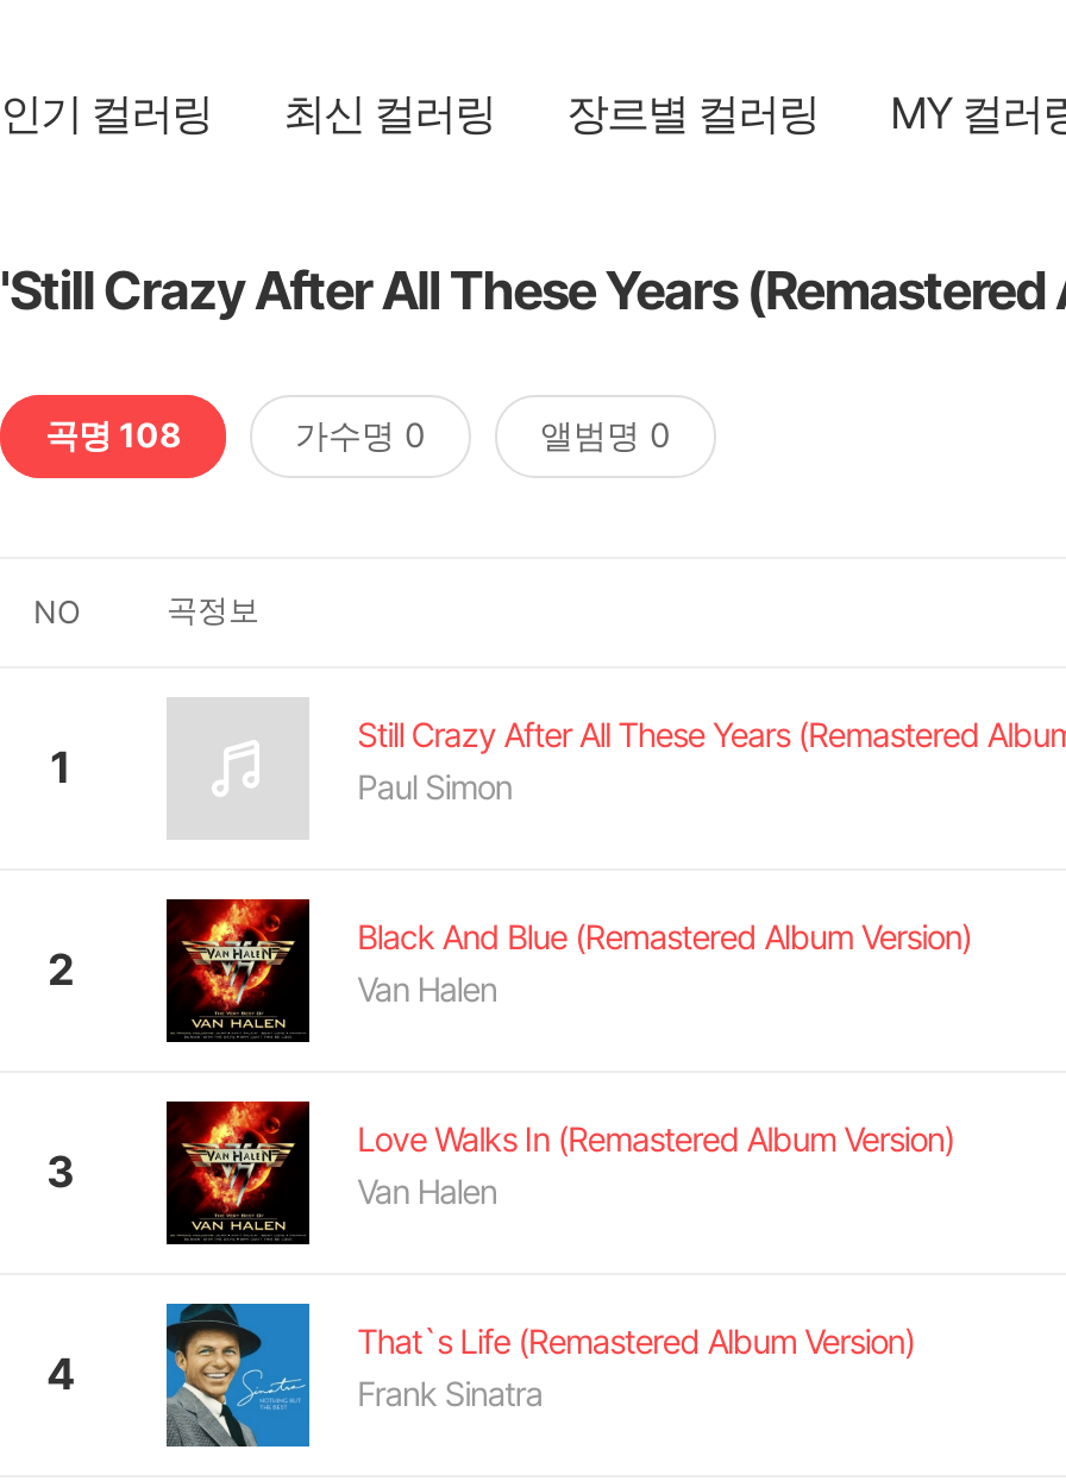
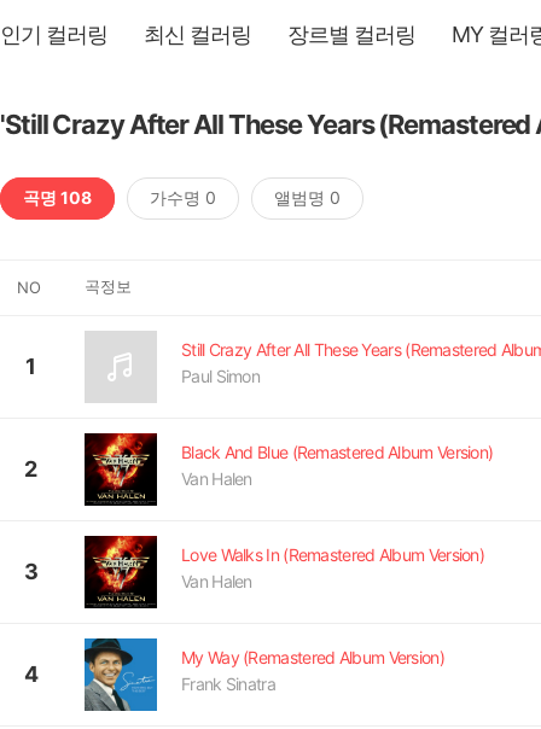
[357,1320,915,1361] That`s Life (Remastered Album Version) -> [181,647,444,667] My Way (Remastered Album Version)

